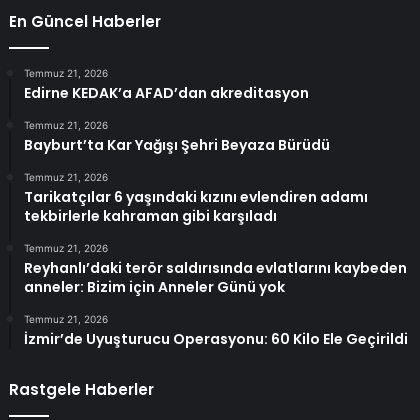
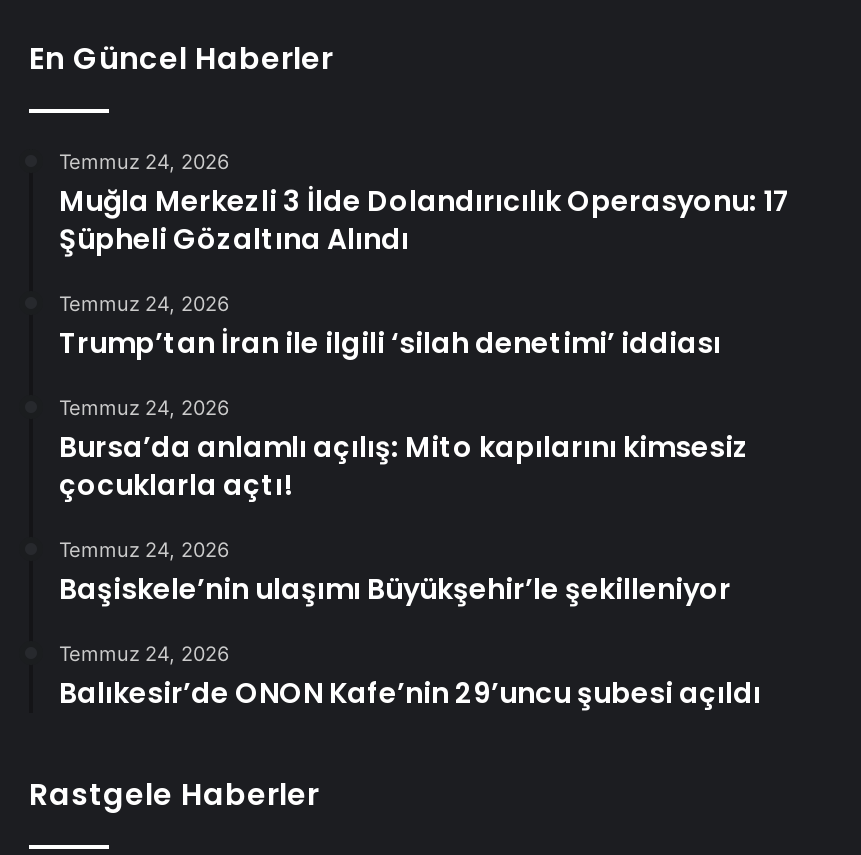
[24,67,309,103] Temmuz 21, 2026 | Edirne KEDAK’a AFAD’dan akreditasyon -> [59,149,791,259] Temmuz 24, 2026 | Muğla Merkezli 3 İlde Dolandırıcılık Operasyonu: 17 | Şüpheli Gözaltına Alındı
[24,119,330,155] Temmuz 21, 2026 | Bayburt’ta Kar Yağışı Şehri Beyaza Bürüdü -> [59,291,721,363] Temmuz 24, 2026 | Trump’tan İran ile ilgili ‘silah denetimi’ iddiası
[24,171,368,226] Temmuz 21, 2026 | Tarikatçılar 6 yaşındaki kızını evlendiren adamı | tekbirlerle kahraman gibi karşıladı -> [59,395,749,505] Temmuz 24, 2026 | Bursa’da anlamlı açılış: Mito kapılarını kimsesiz | çocuklarla açtı!
[24,242,407,297] Temmuz 21, 2026 | Reyhanlı’daki terör saldırısında evlatlarını kaybeden | anneler: Bizim için Anneler Günü yok -> [59,537,731,609] Temmuz 24, 2026 | Başiskele’nin ulaşımı Büyükşehir’le şekilleniyor
[24,313,408,349] Temmuz 21, 2026 | İzmir’de Uyuşturucu Operasyonu: 60 Kilo Ele Geçirildi -> [59,641,761,713] Temmuz 24, 2026 | Balıkesir’de ONON Kafe’nin 29’uncu şubesi açıldı

